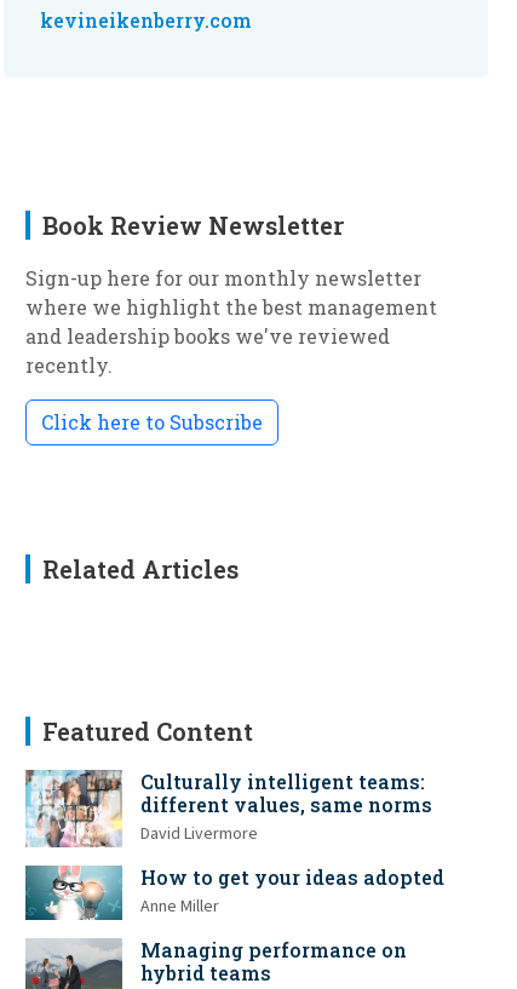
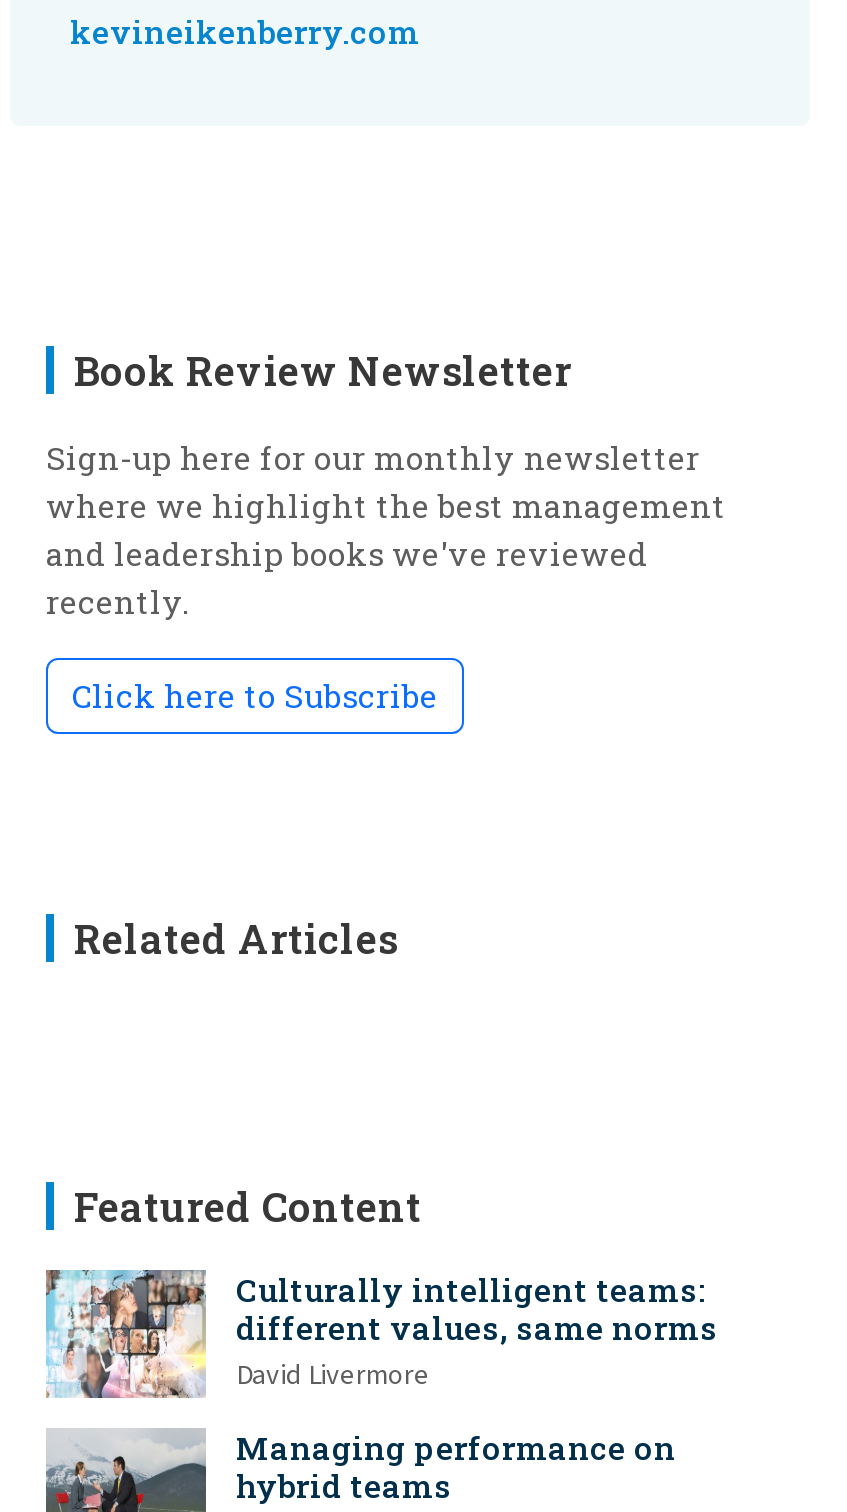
[24,864,444,921] [image] | How to get your ideas adopted | Anne Miller -> none

